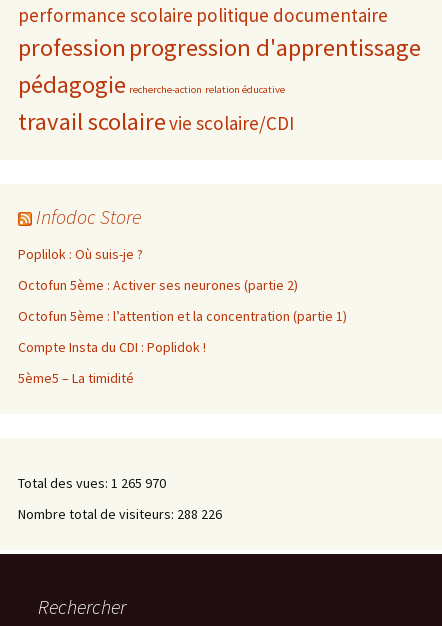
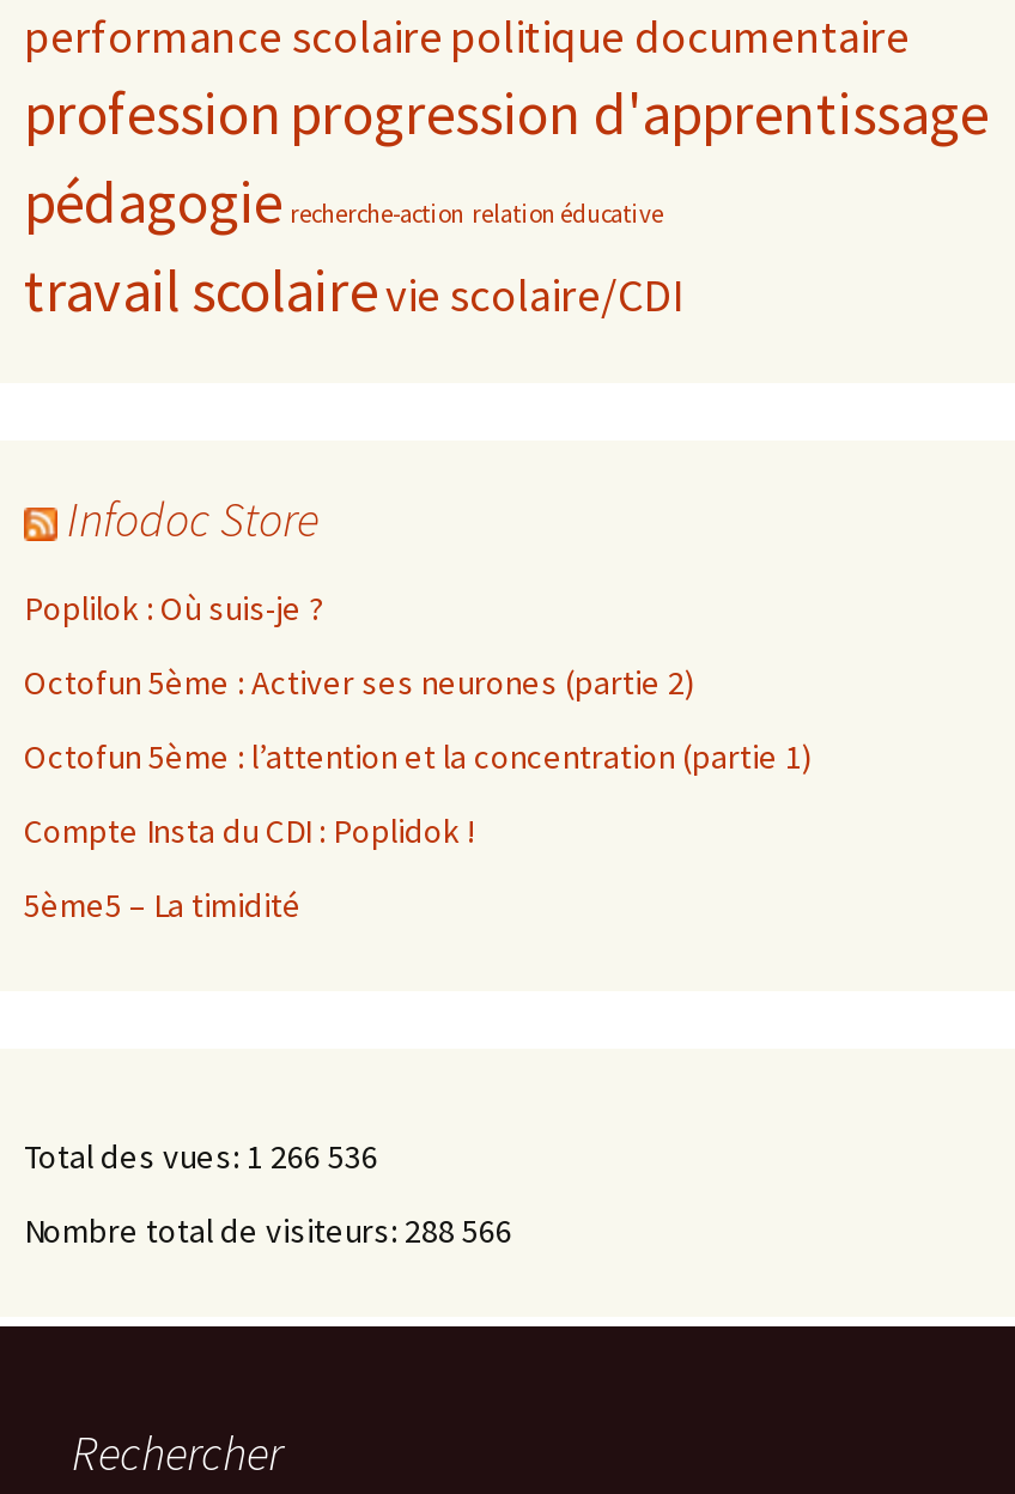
[18,474,166,492] Total des vues: 1 265 970 -> [24,1135,378,1178] Total des vues: 1 266 536
[18,505,222,523] Nombre total de visiteurs: 288 226 -> [24,1209,512,1252] Nombre total de visiteurs: 288 566

